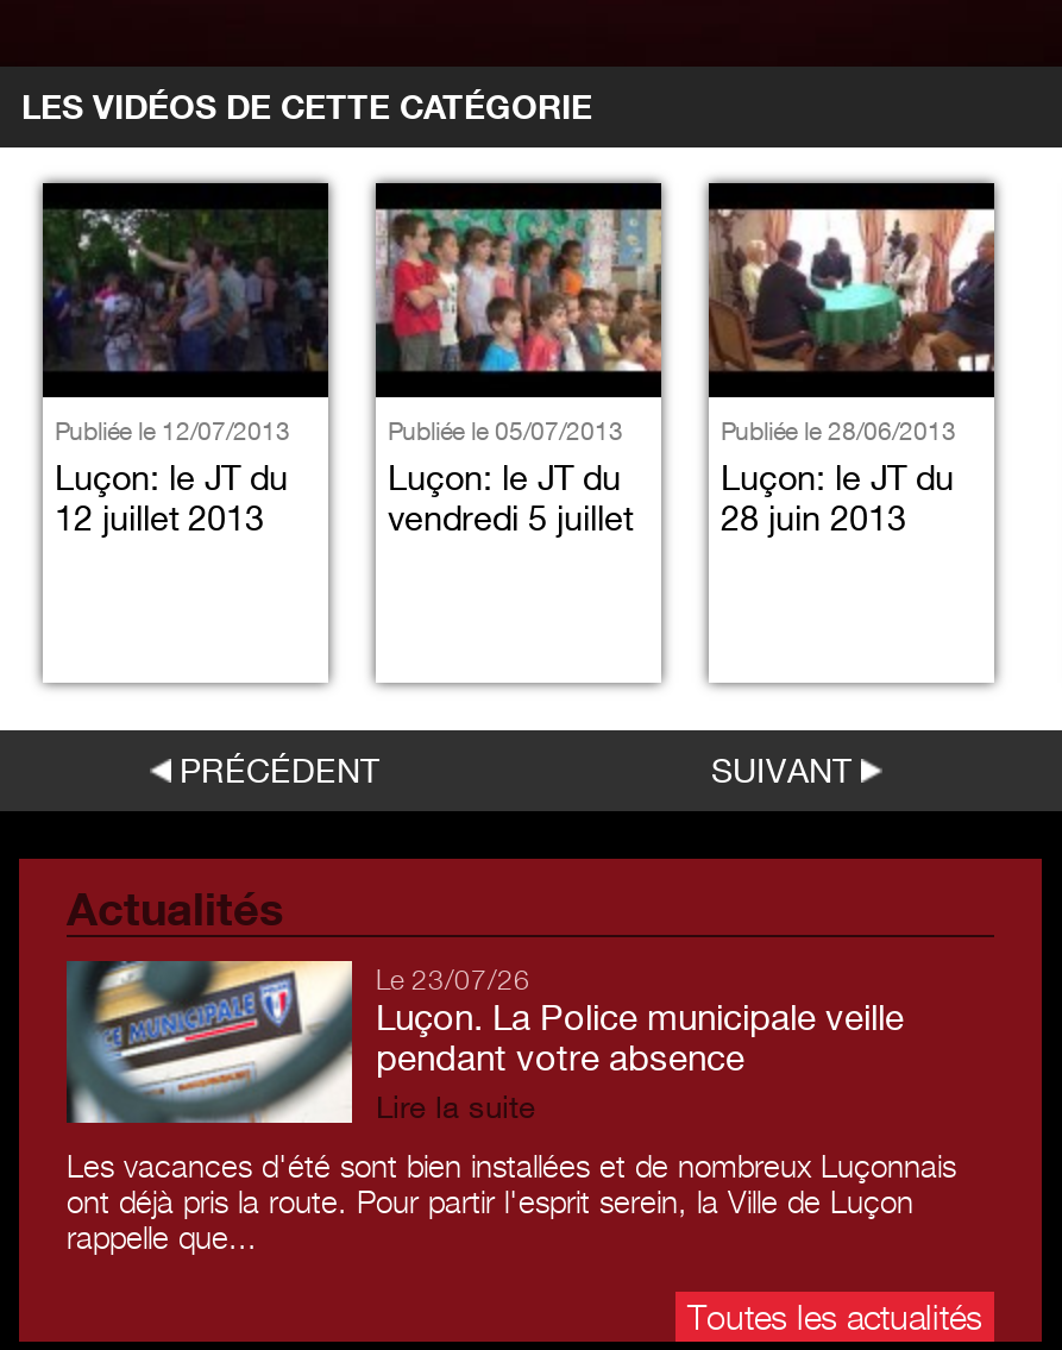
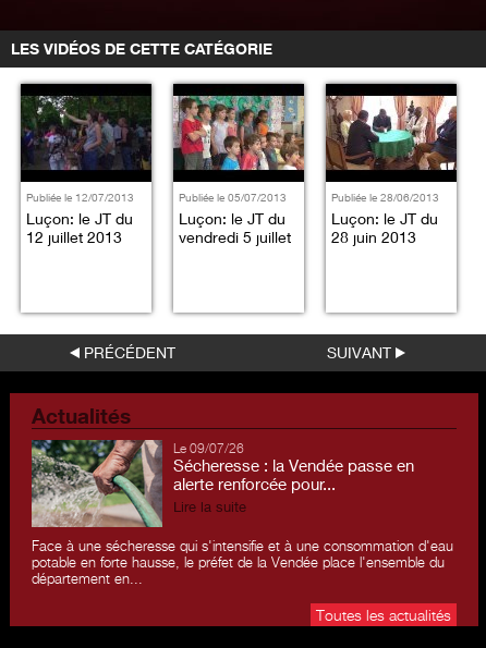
[64,959,904,1125] [image] | Le 23/07/26 | Luçon. La Police municipale veille | pendant votre absence -> [31,439,414,517] [image] | Le 09/07/26 | Sécheresse : la Vendée passe en | alerte renforcée pour...
[67,1147,956,1257] Les vacances d'été sont bien installées et de nombreux Luçonnais | ont déjà pris la route. Pour partir l'esprit serein, la Ville de Luçon | rappelle que... -> [32,537,453,587] Face à une sécheresse qui s'intensifie et à une consommation d'eau | potable en forte hausse, le préfet de la Vendée place l'ensemble du | département en...

